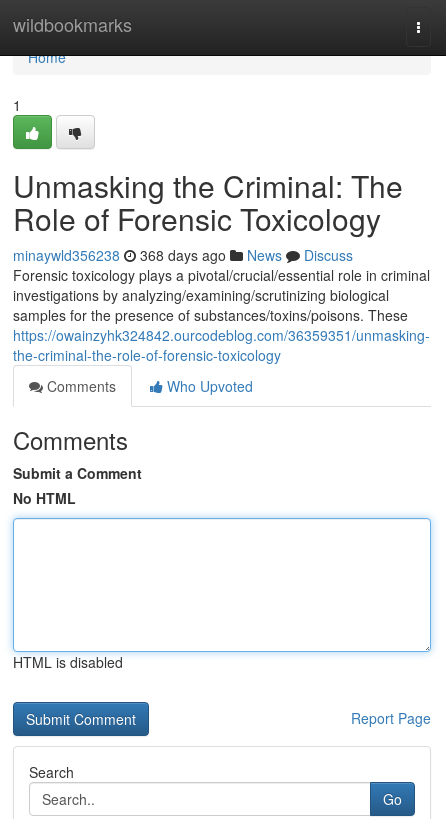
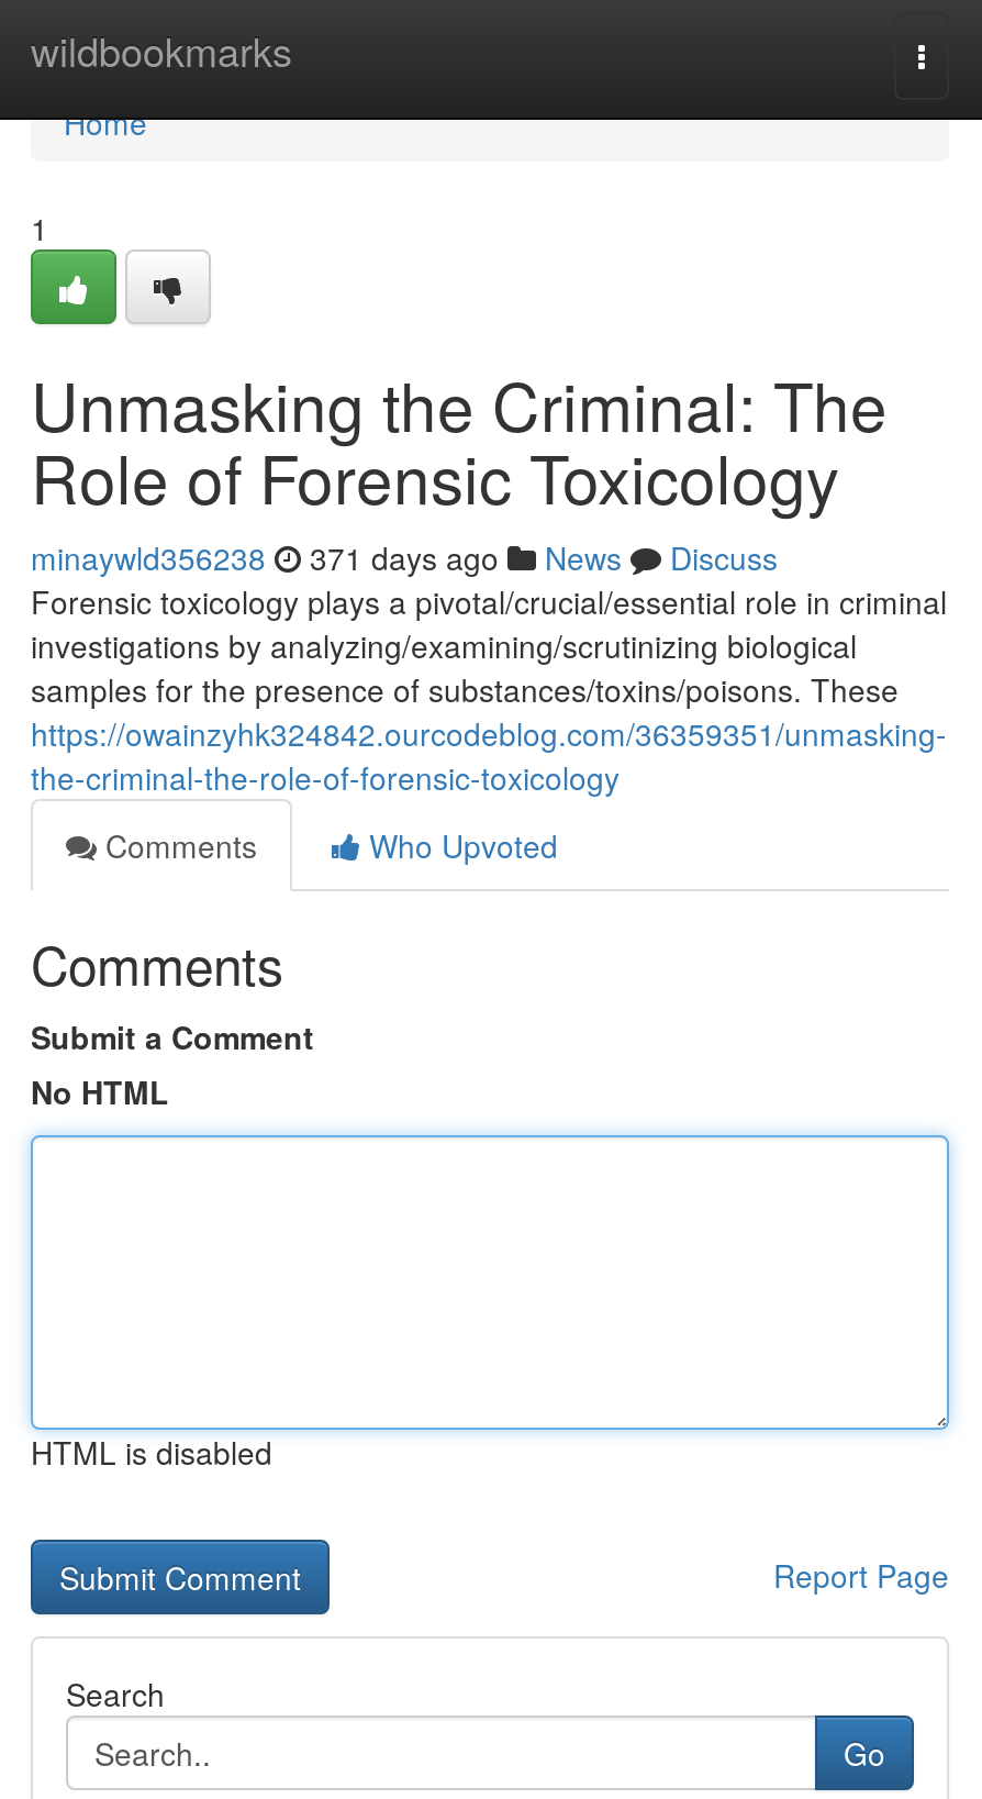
[13,245,353,265] minaywld356238 368 days ago News Discuss -> [31,535,778,579] minaywld356238 371 days ago News Discuss

